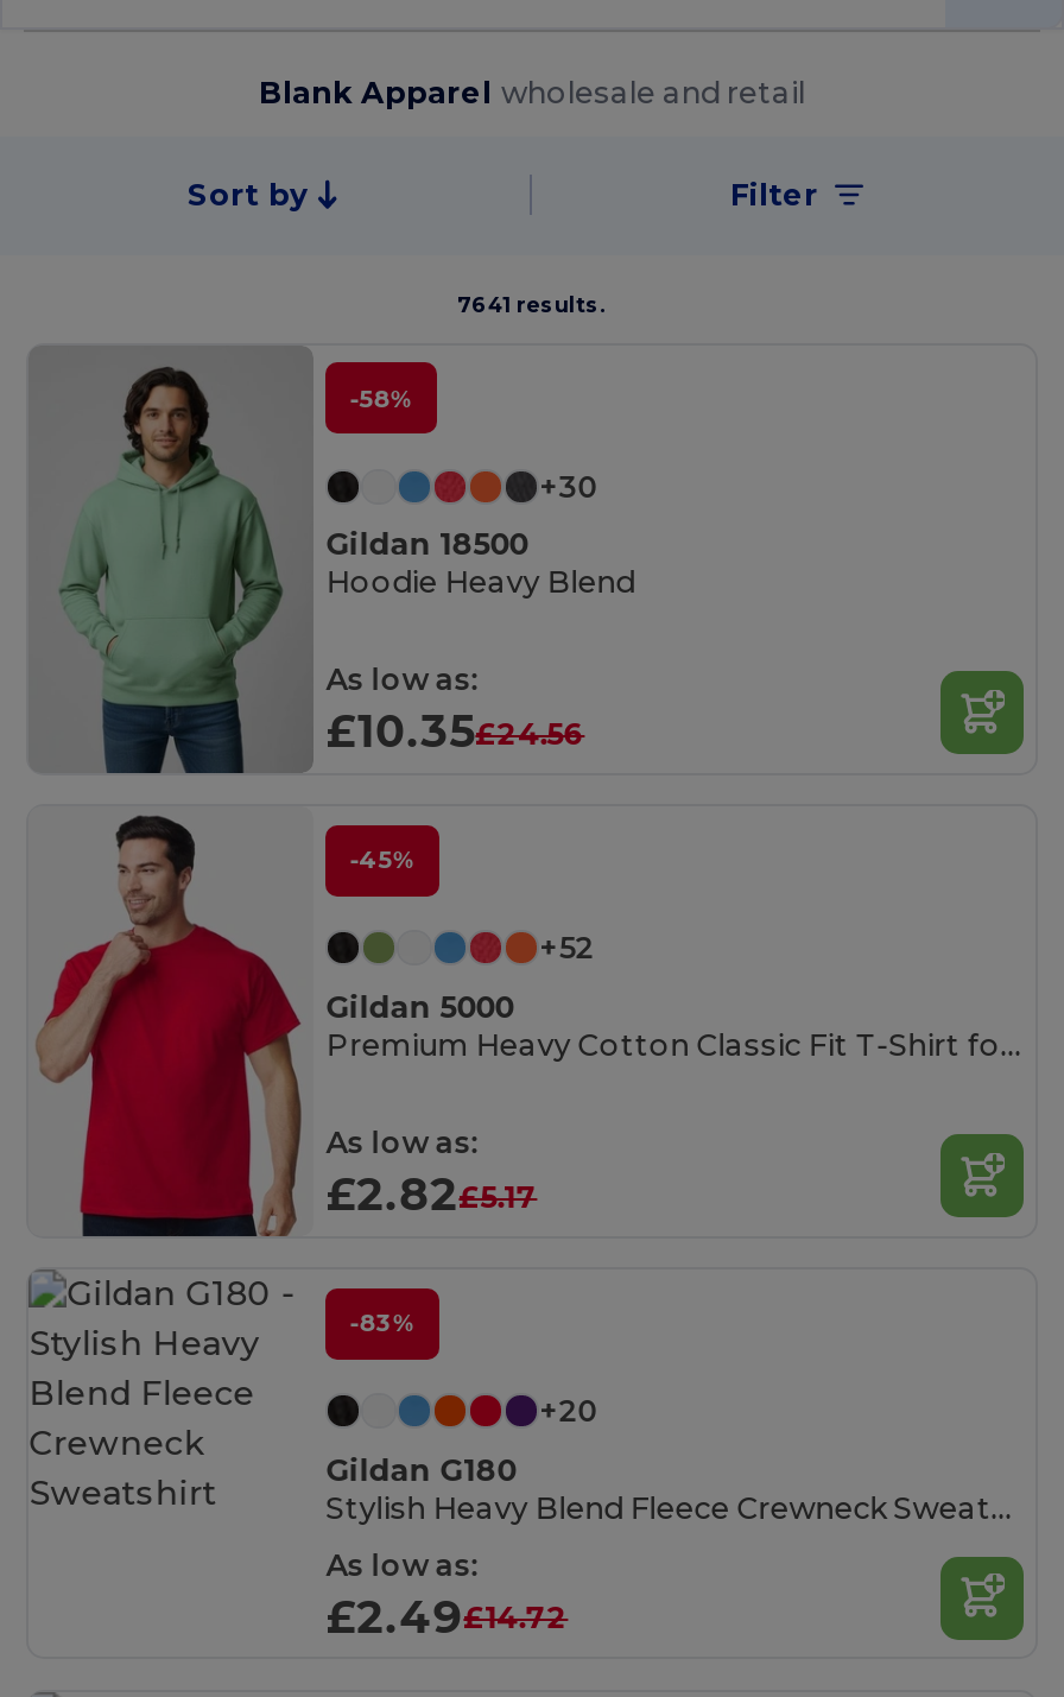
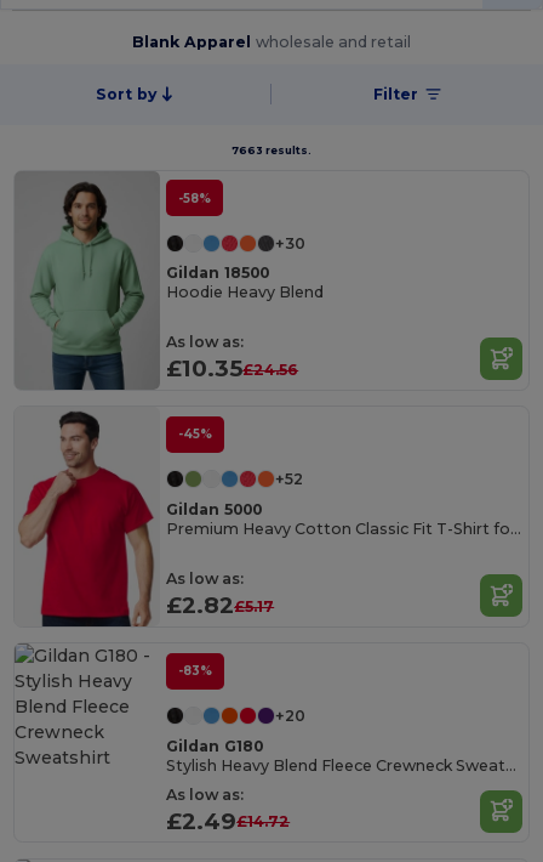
[457,292,607,316] 7641 results. -> [232,144,311,156] 7663 results.

